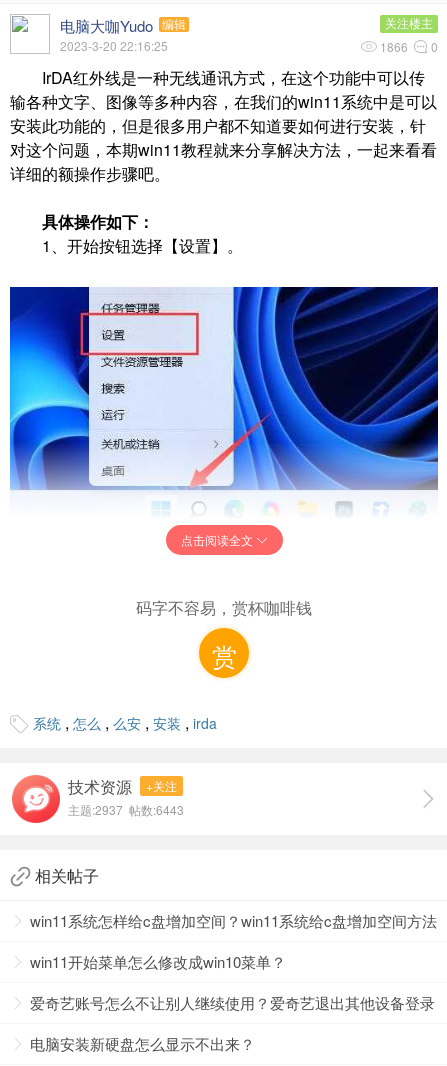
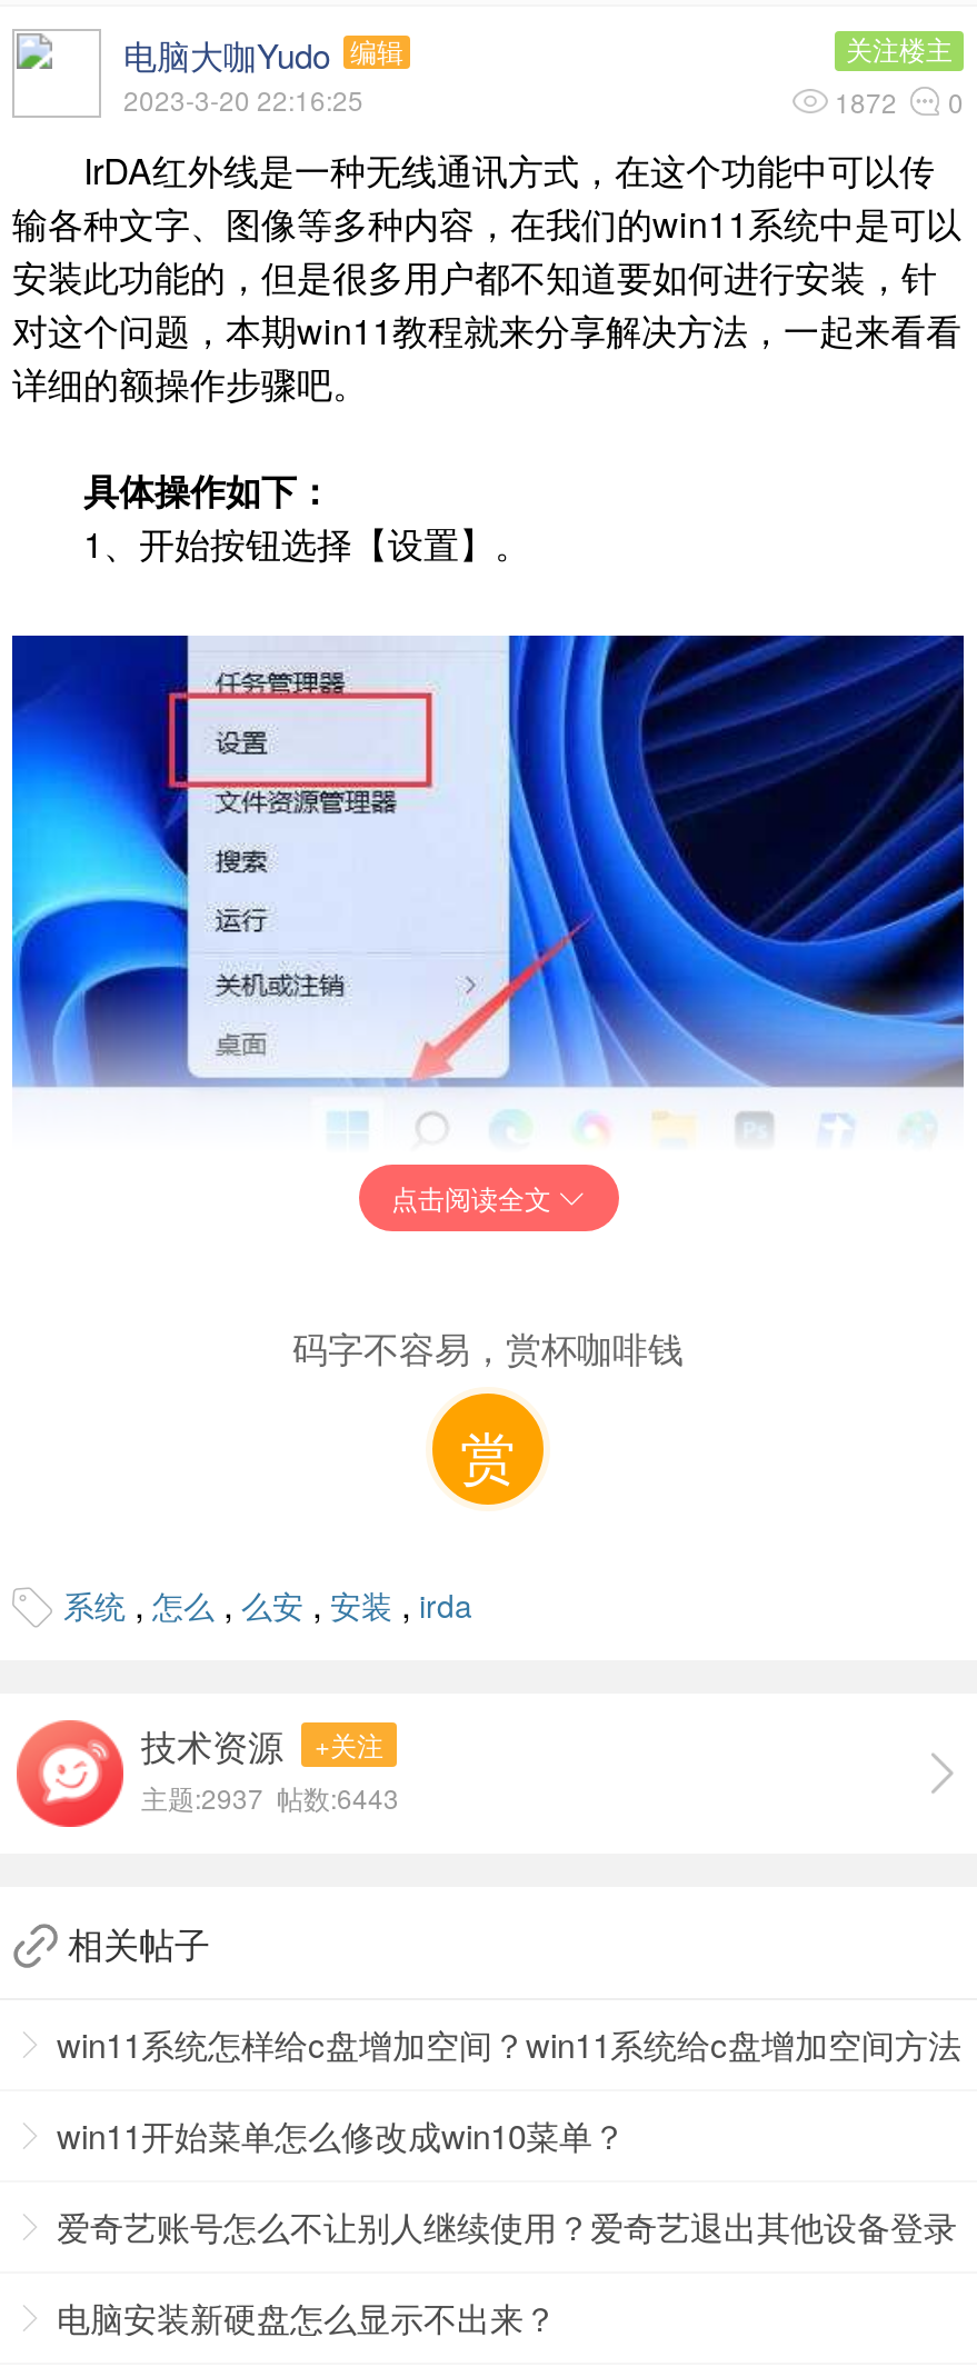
[380,38,438,55] 1866 0 -> [835,82,964,120] 1872 0

